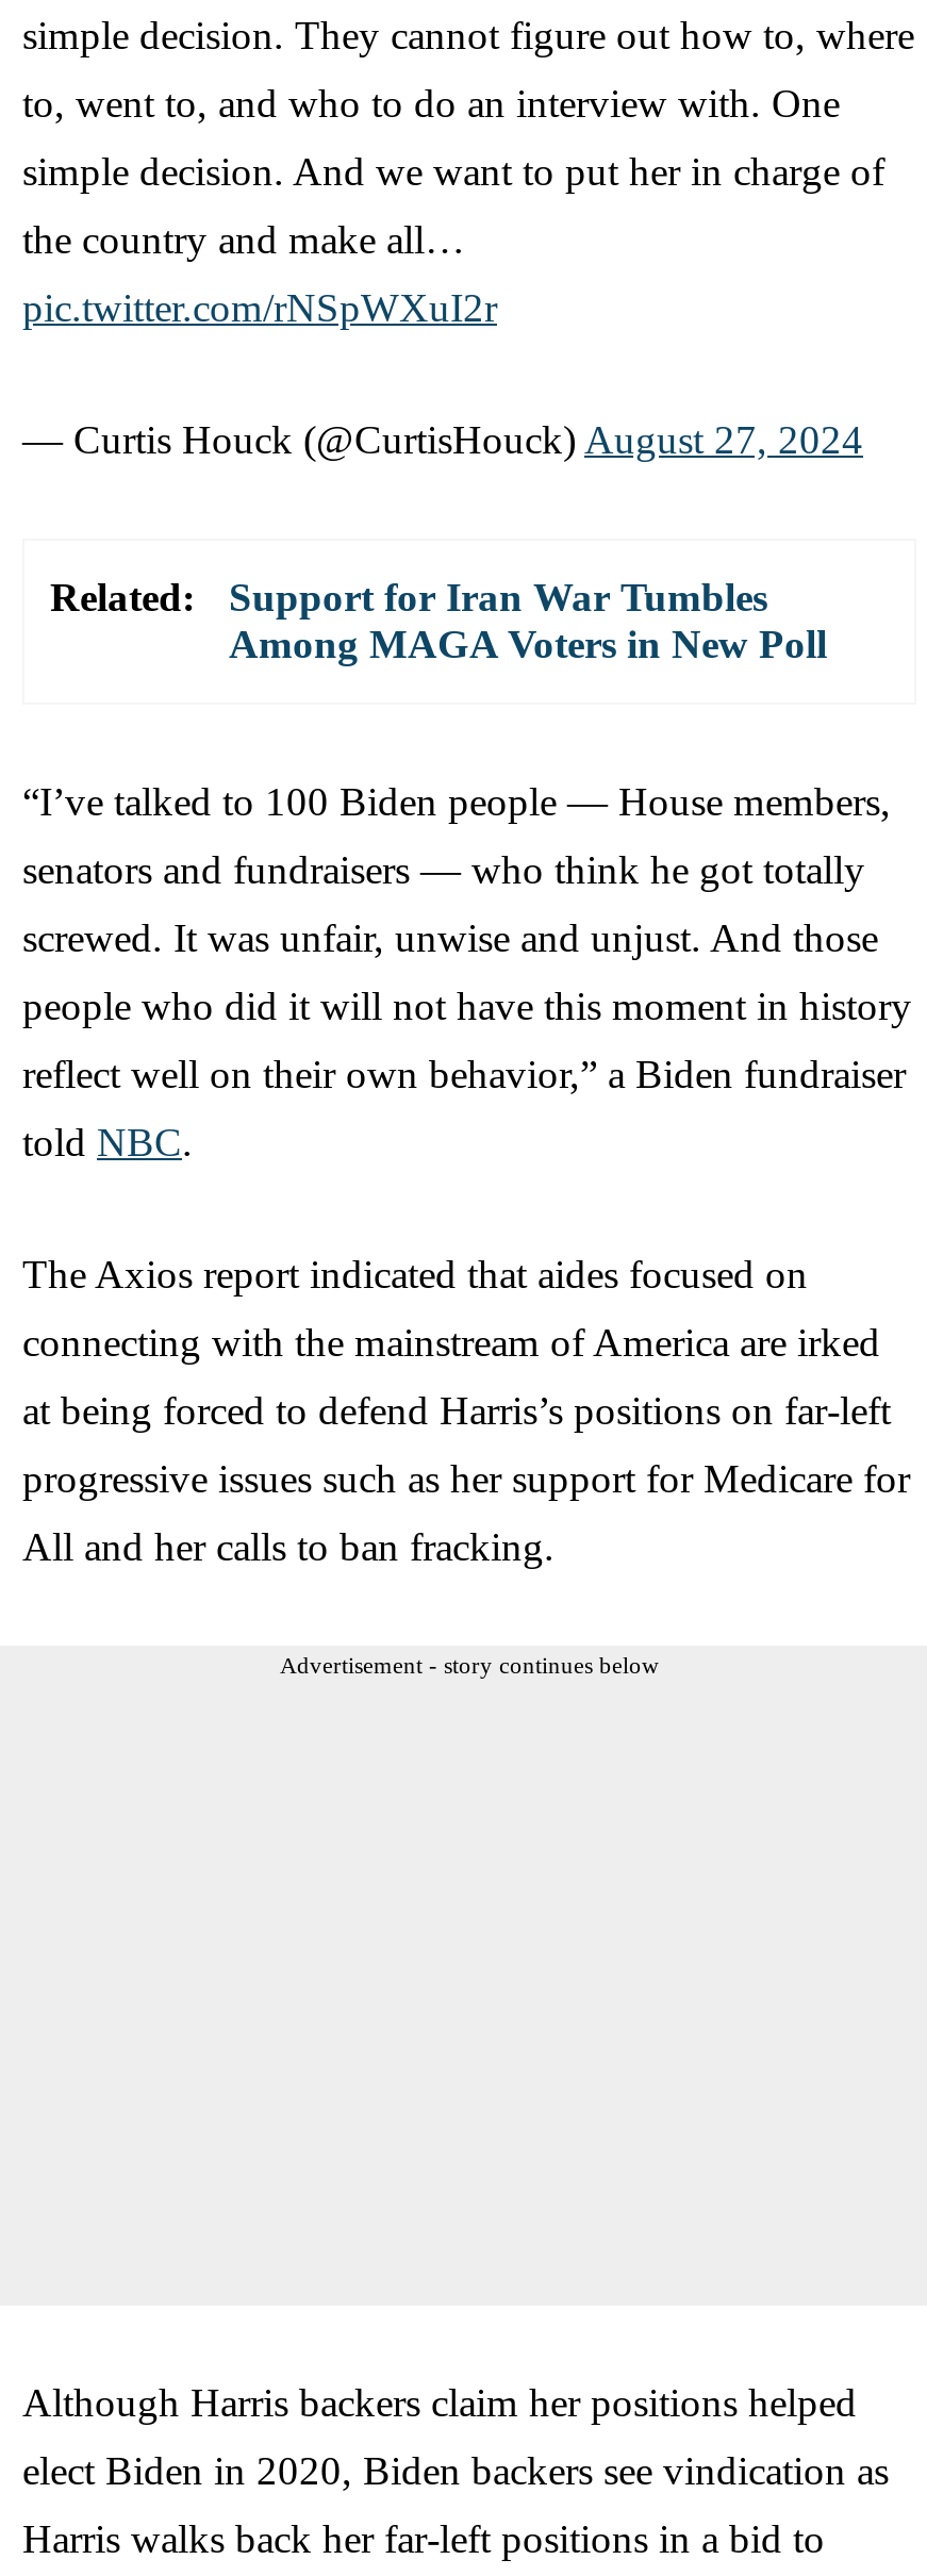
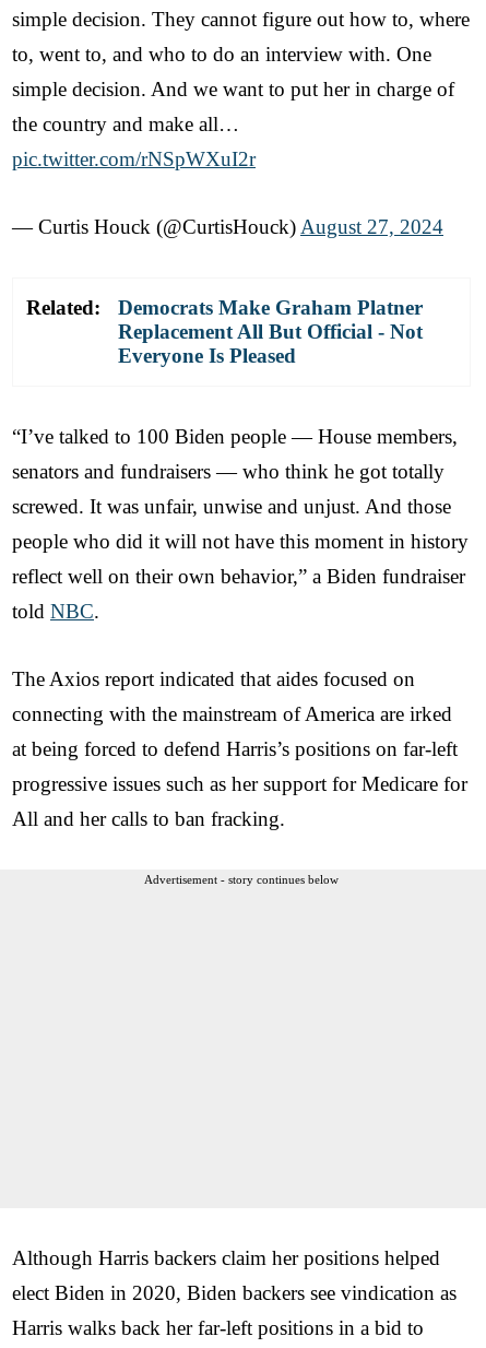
[229,574,827,666] Support for Iran War Tumbles | Among MAGA Voters in New Poll -> [118,296,423,367] Democrats Make Graham Platner | Replacement All But Official - Not | Everyone Is Pleased

